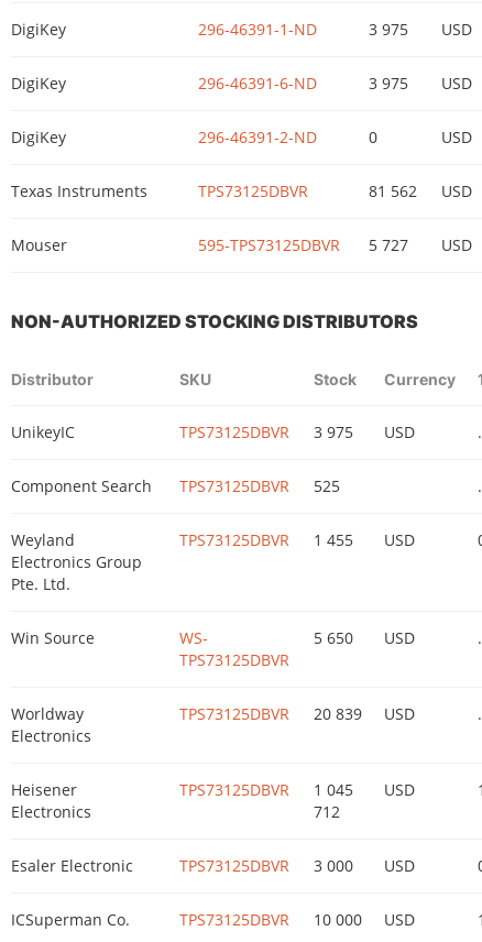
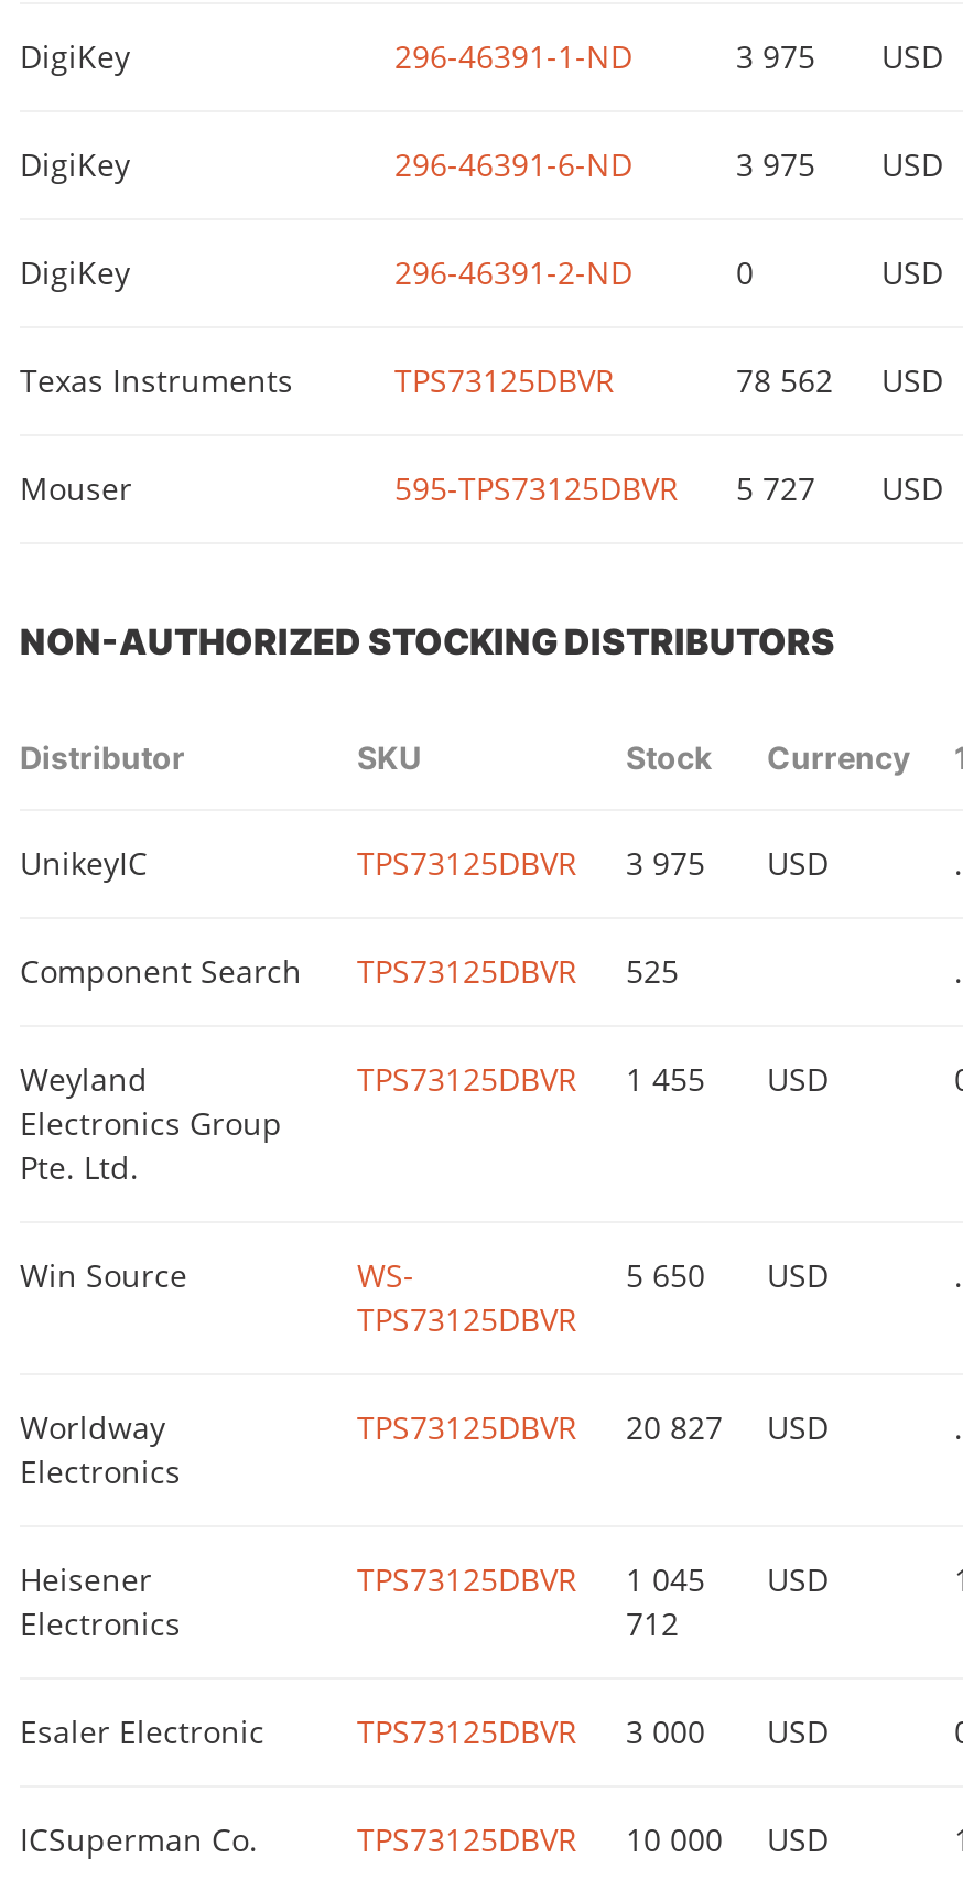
[369,180,472,201] 81 562 USD -> [736,358,943,400] 78 562 USD
[179,703,415,724] TPS73125DBVR 20 839 USD -> [357,1405,829,1447] TPS73125DBVR 20 827 USD

